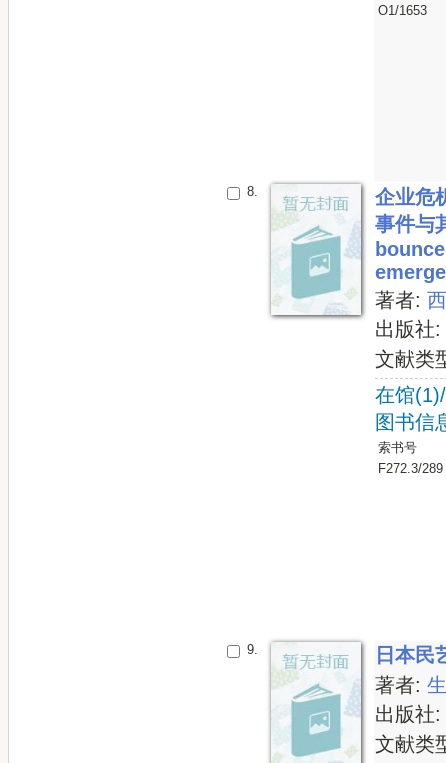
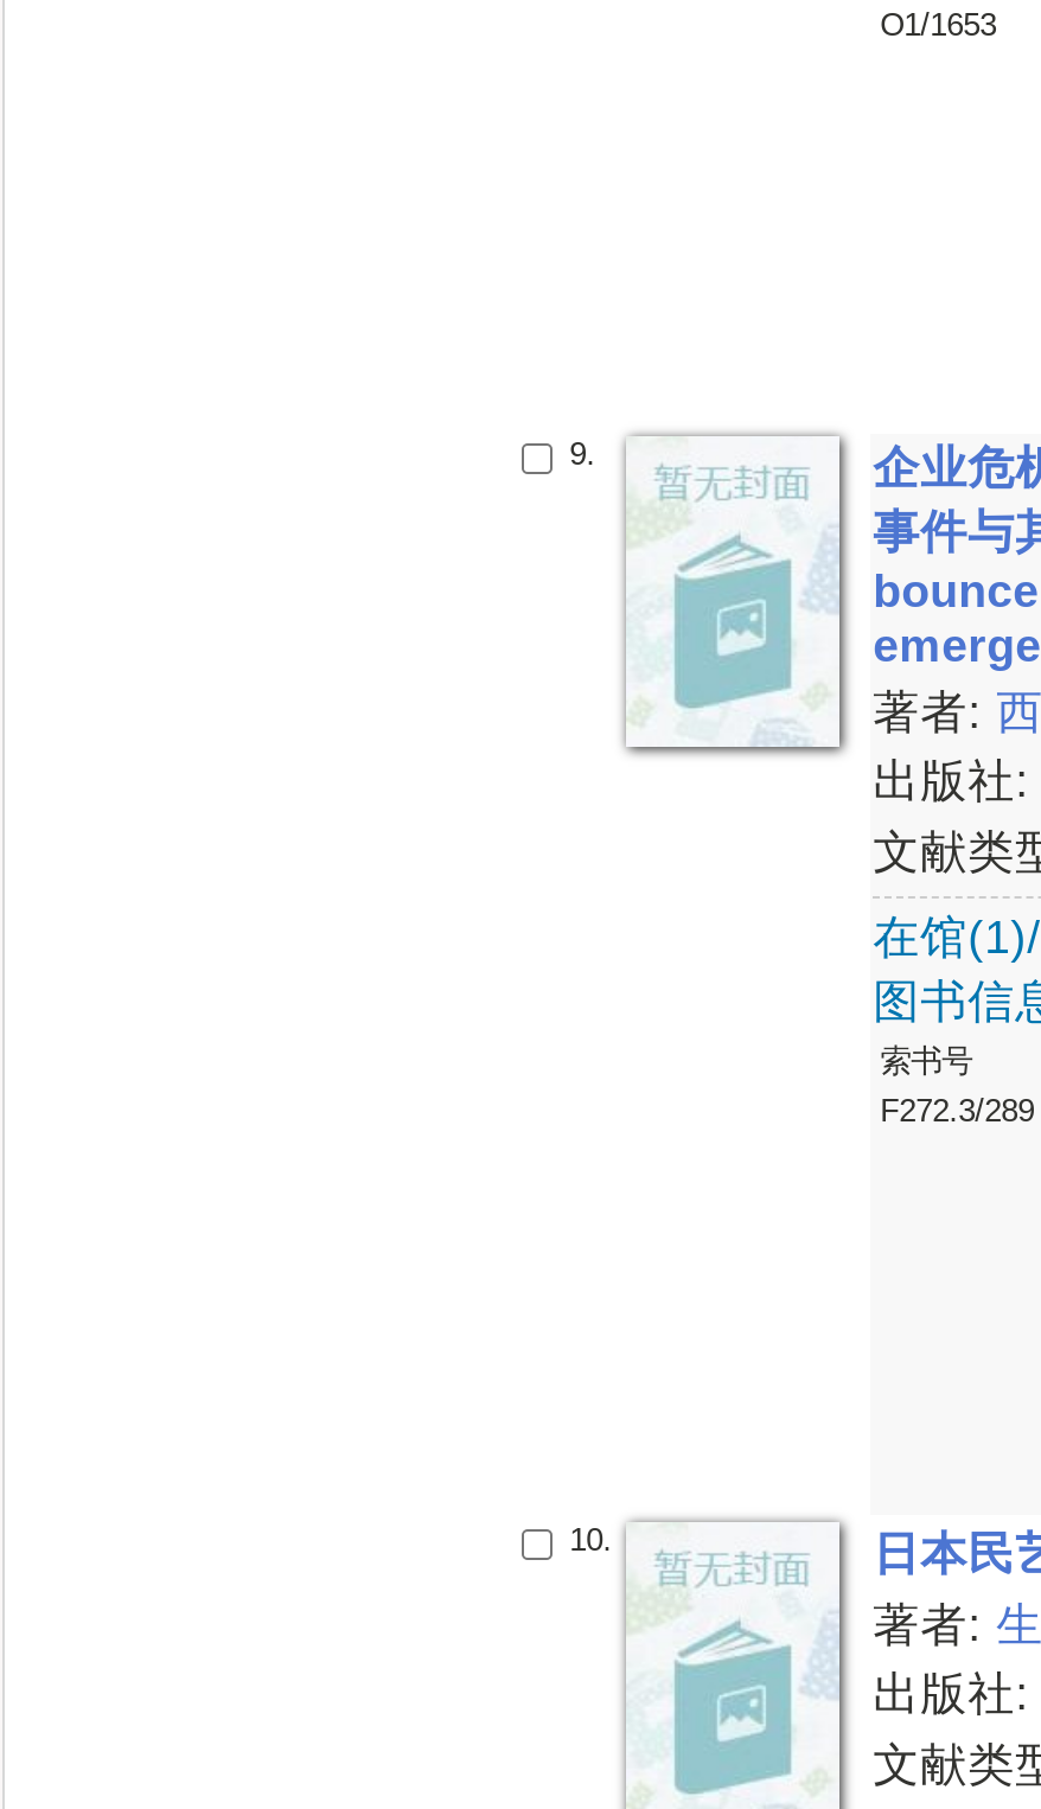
[247,184,258,199] 8. -> [569,436,595,472] 9.
[247,642,258,657] 9. -> [569,1522,612,1558] 10.

